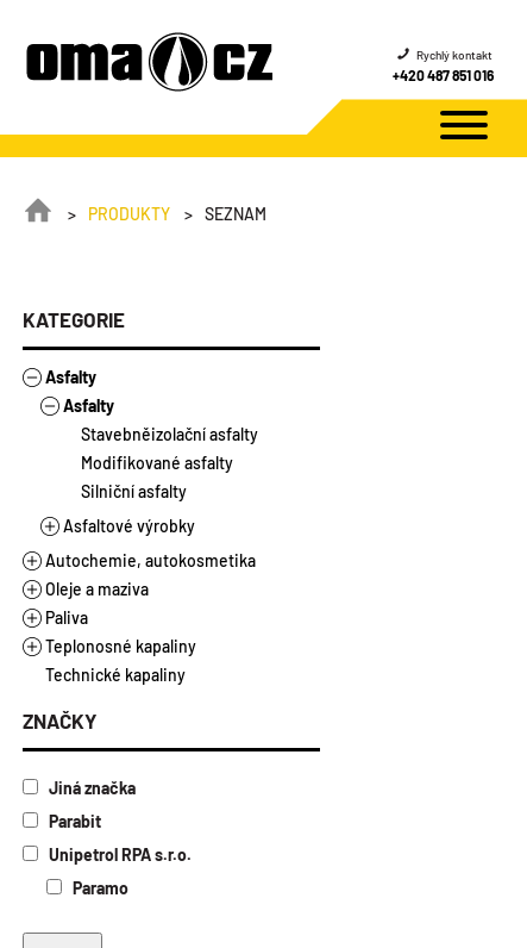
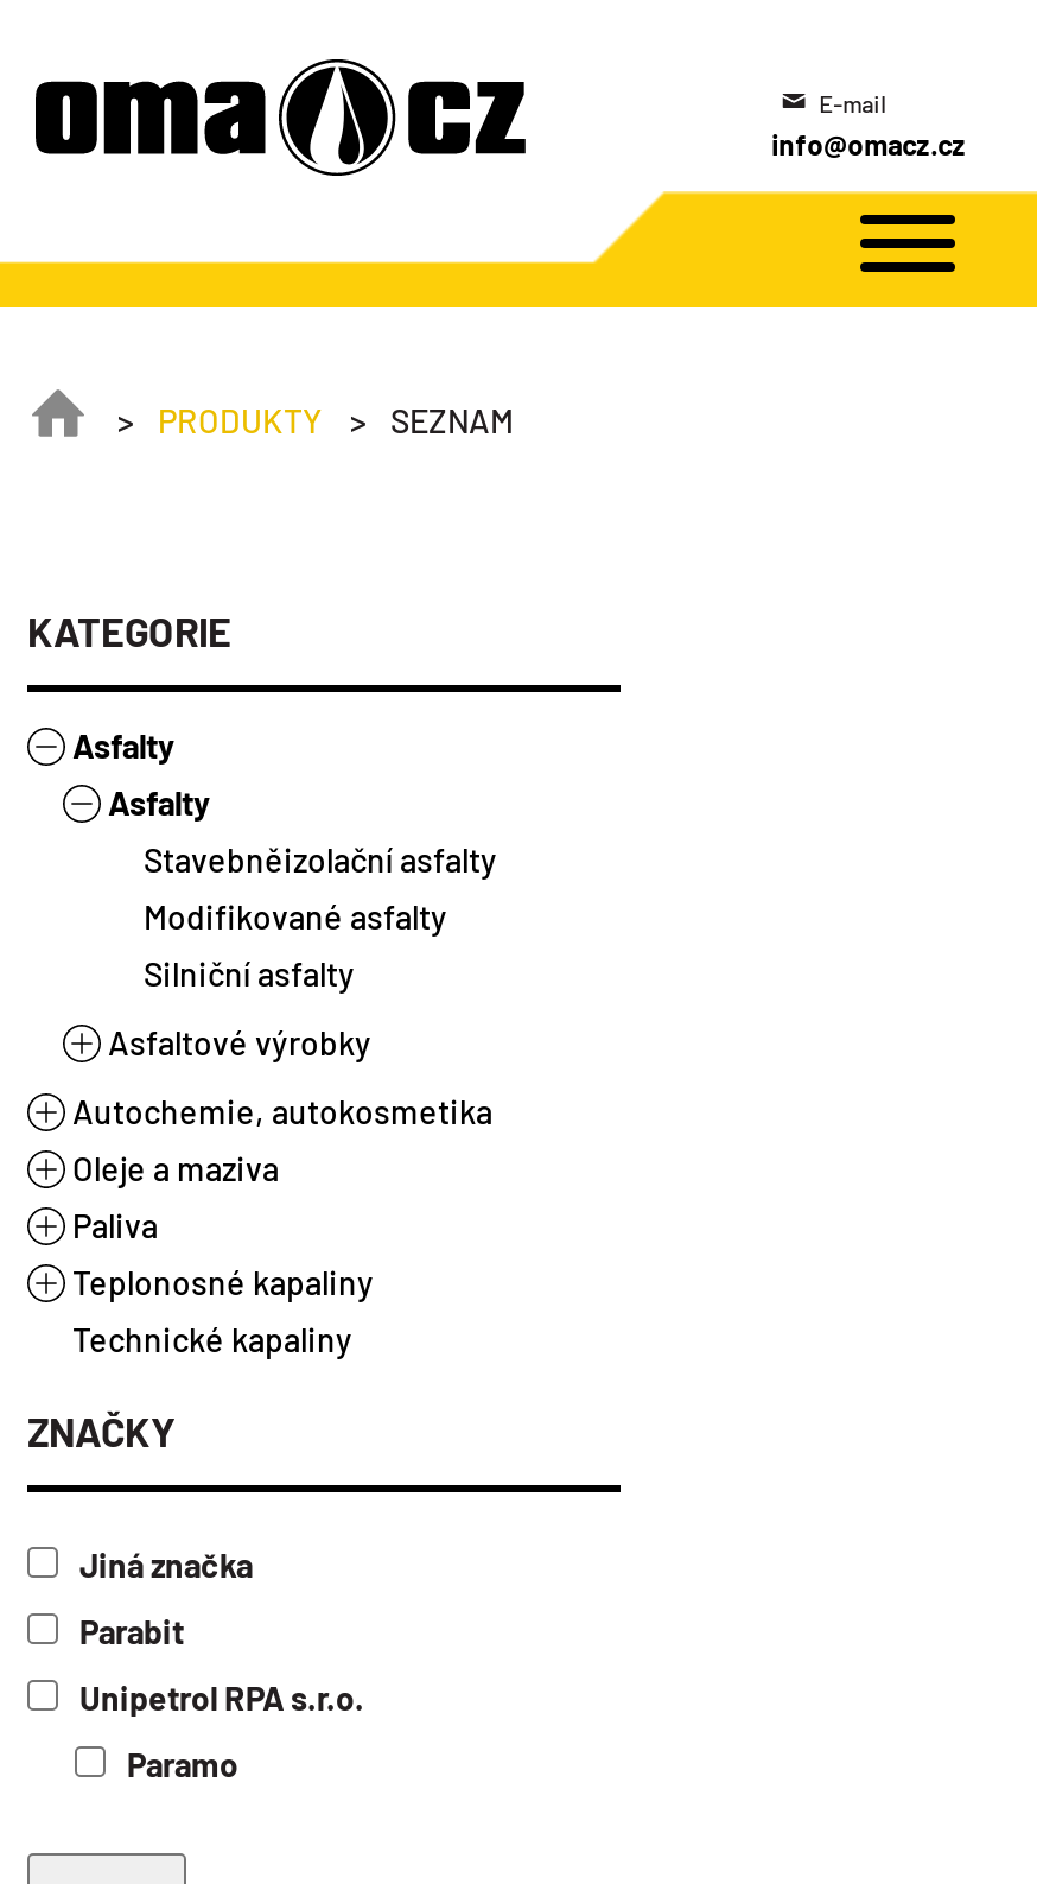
[392,47,493,83] Rychlý kontakt | +420 487 851 016 -> [771,88,966,159] E-mail | info@omacz.cz

